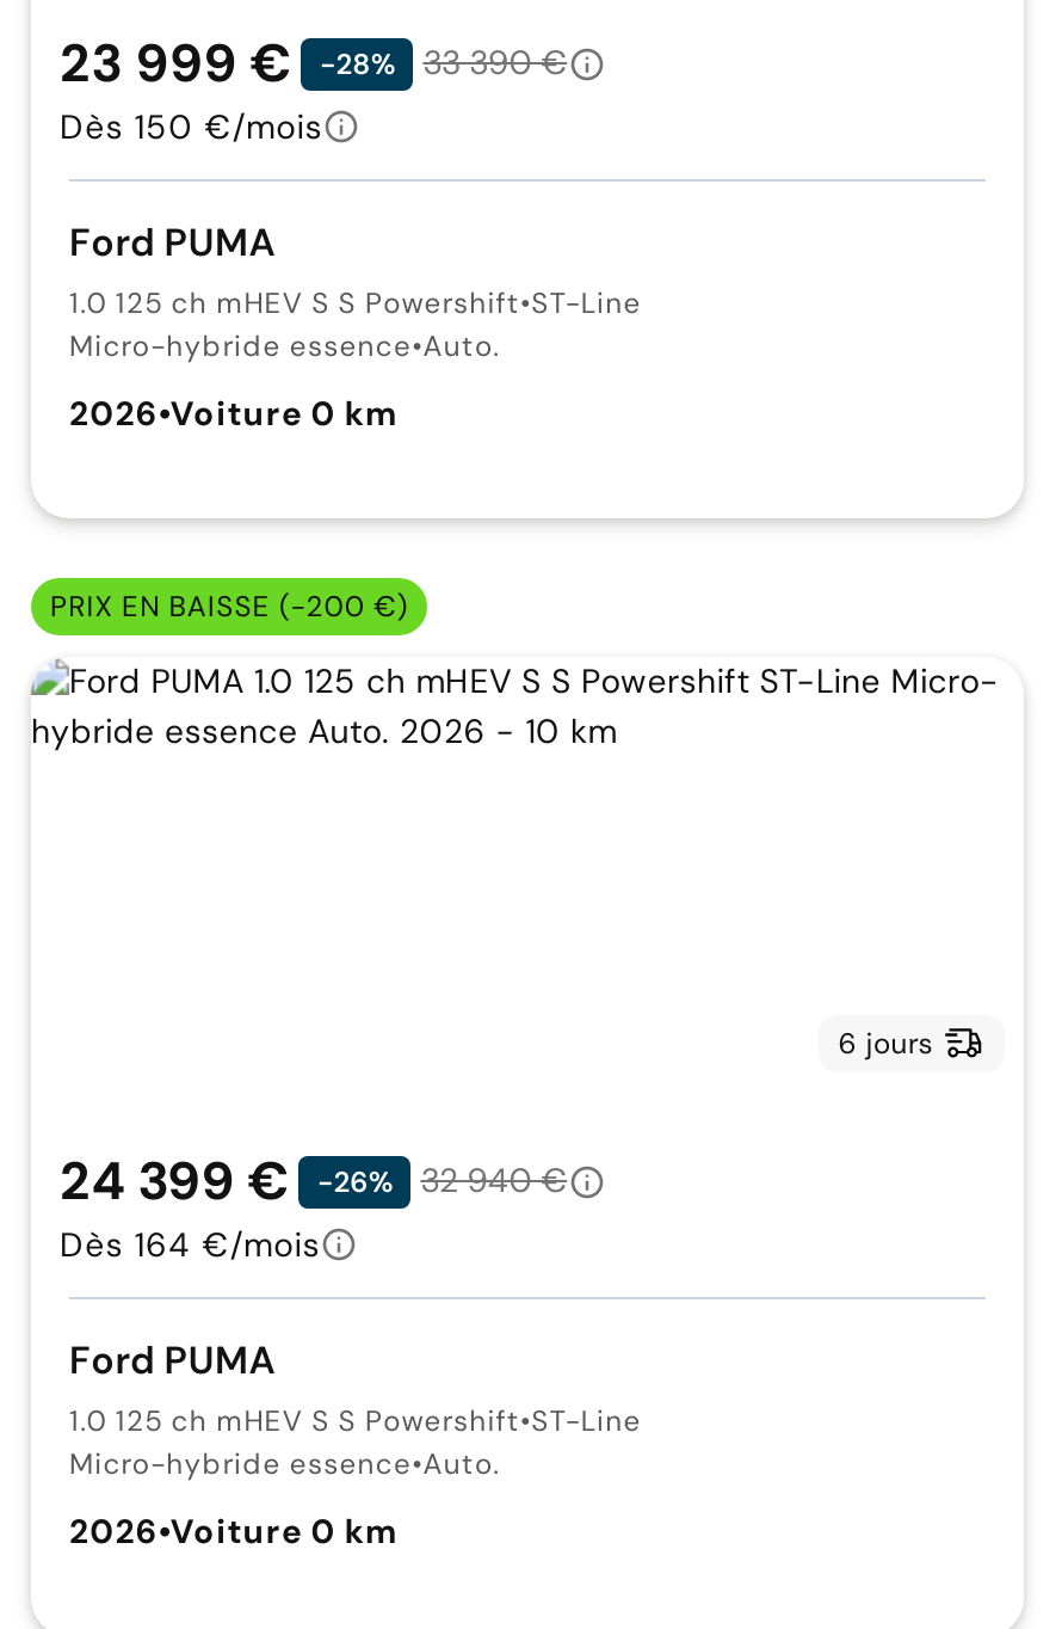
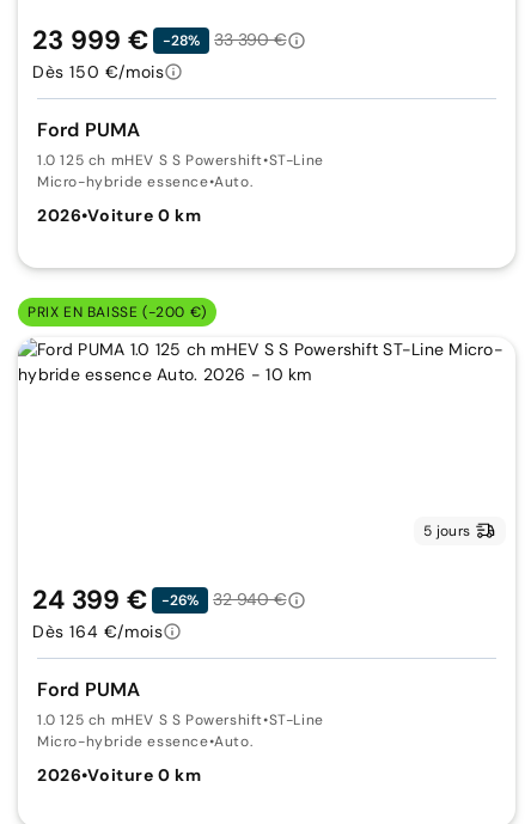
[838,1024,933,1062] 6 jours -> [424,521,470,540] 5 jours

